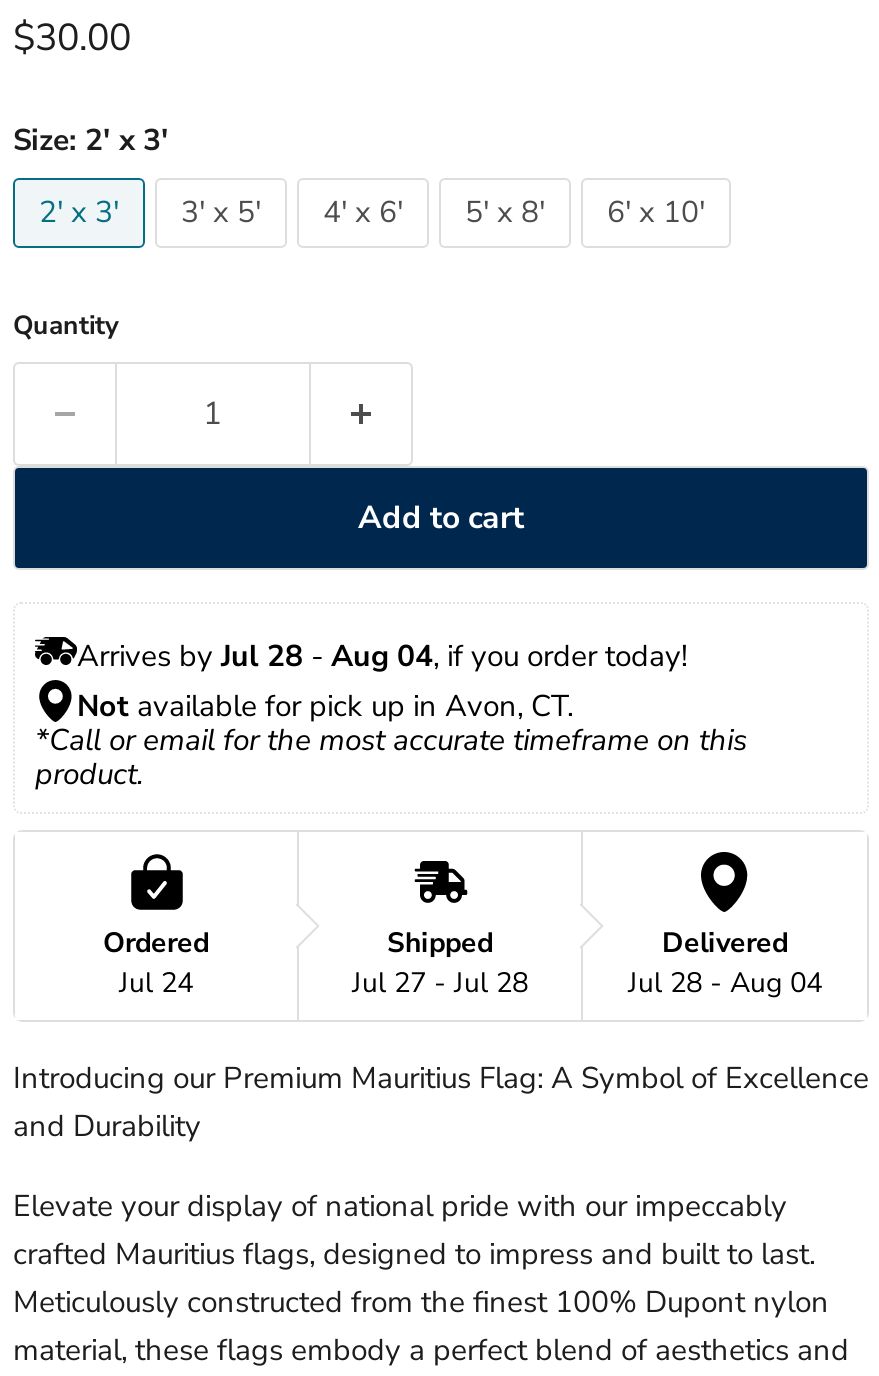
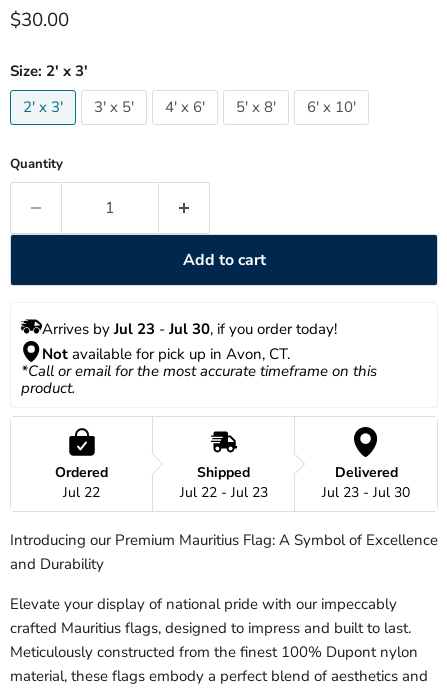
[77,636,687,676] Arrives by Jul 28 - Aug 04, if you order today! -> [42,319,337,339] Arrives by Jul 23 - Jul 30, if you order today!
[119,964,193,1002] Jul 24 -> [63,483,100,502] Jul 22
[352,964,528,1002] Jul 27 - Jul 28 -> [179,483,267,502] Jul 22 - Jul 23
[628,964,822,1002] Jul 28 - Aug 04 -> [322,483,410,502] Jul 23 - Jul 30

